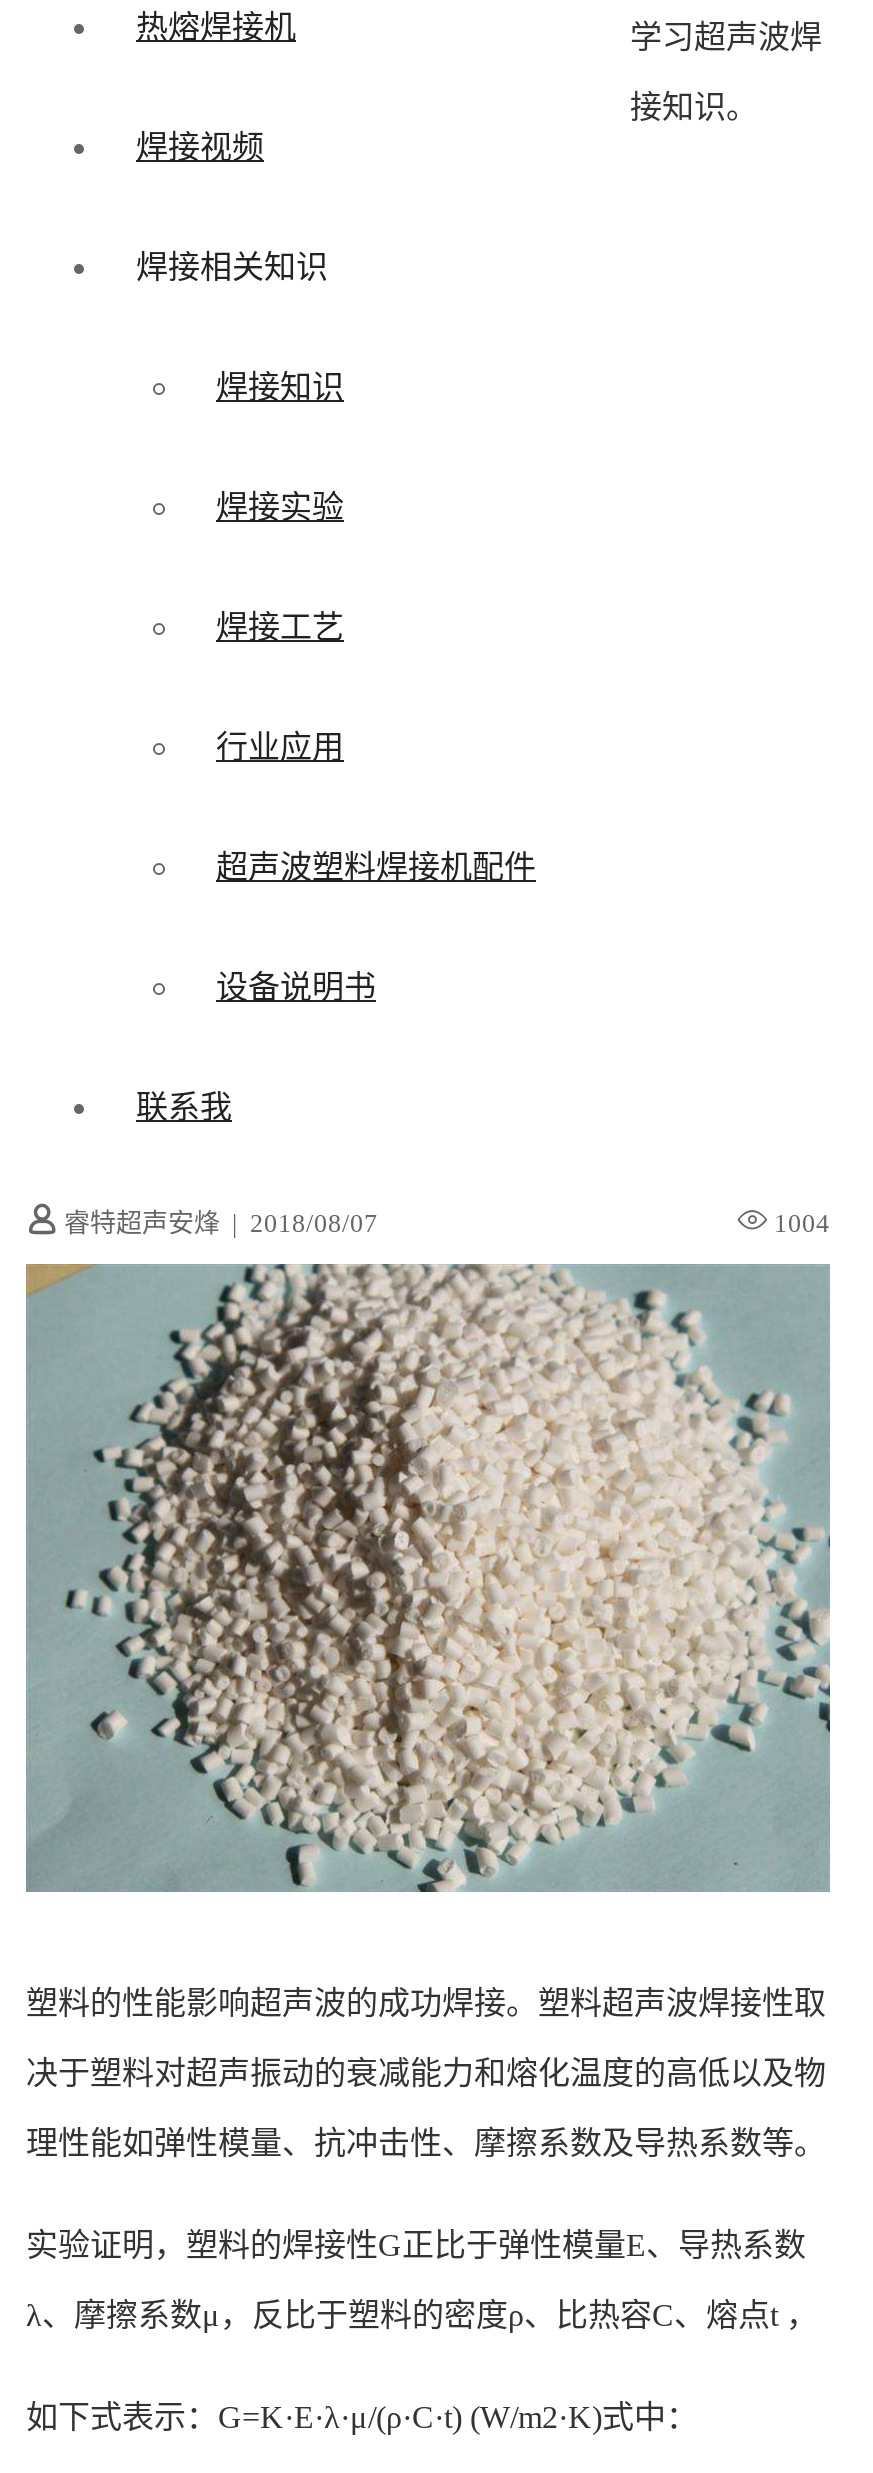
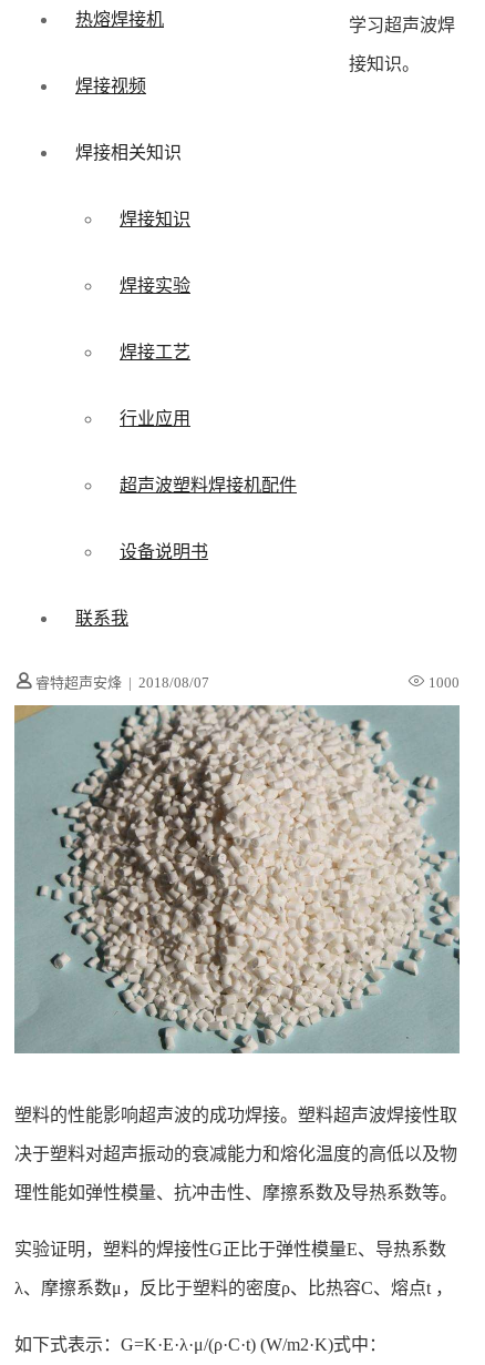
[768,1208,830,1238] 1004 -> [425,674,460,691] 1000

